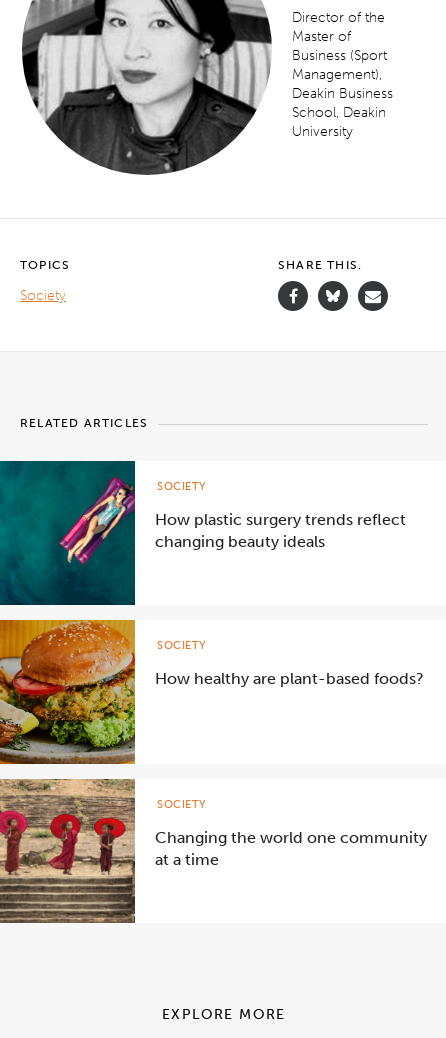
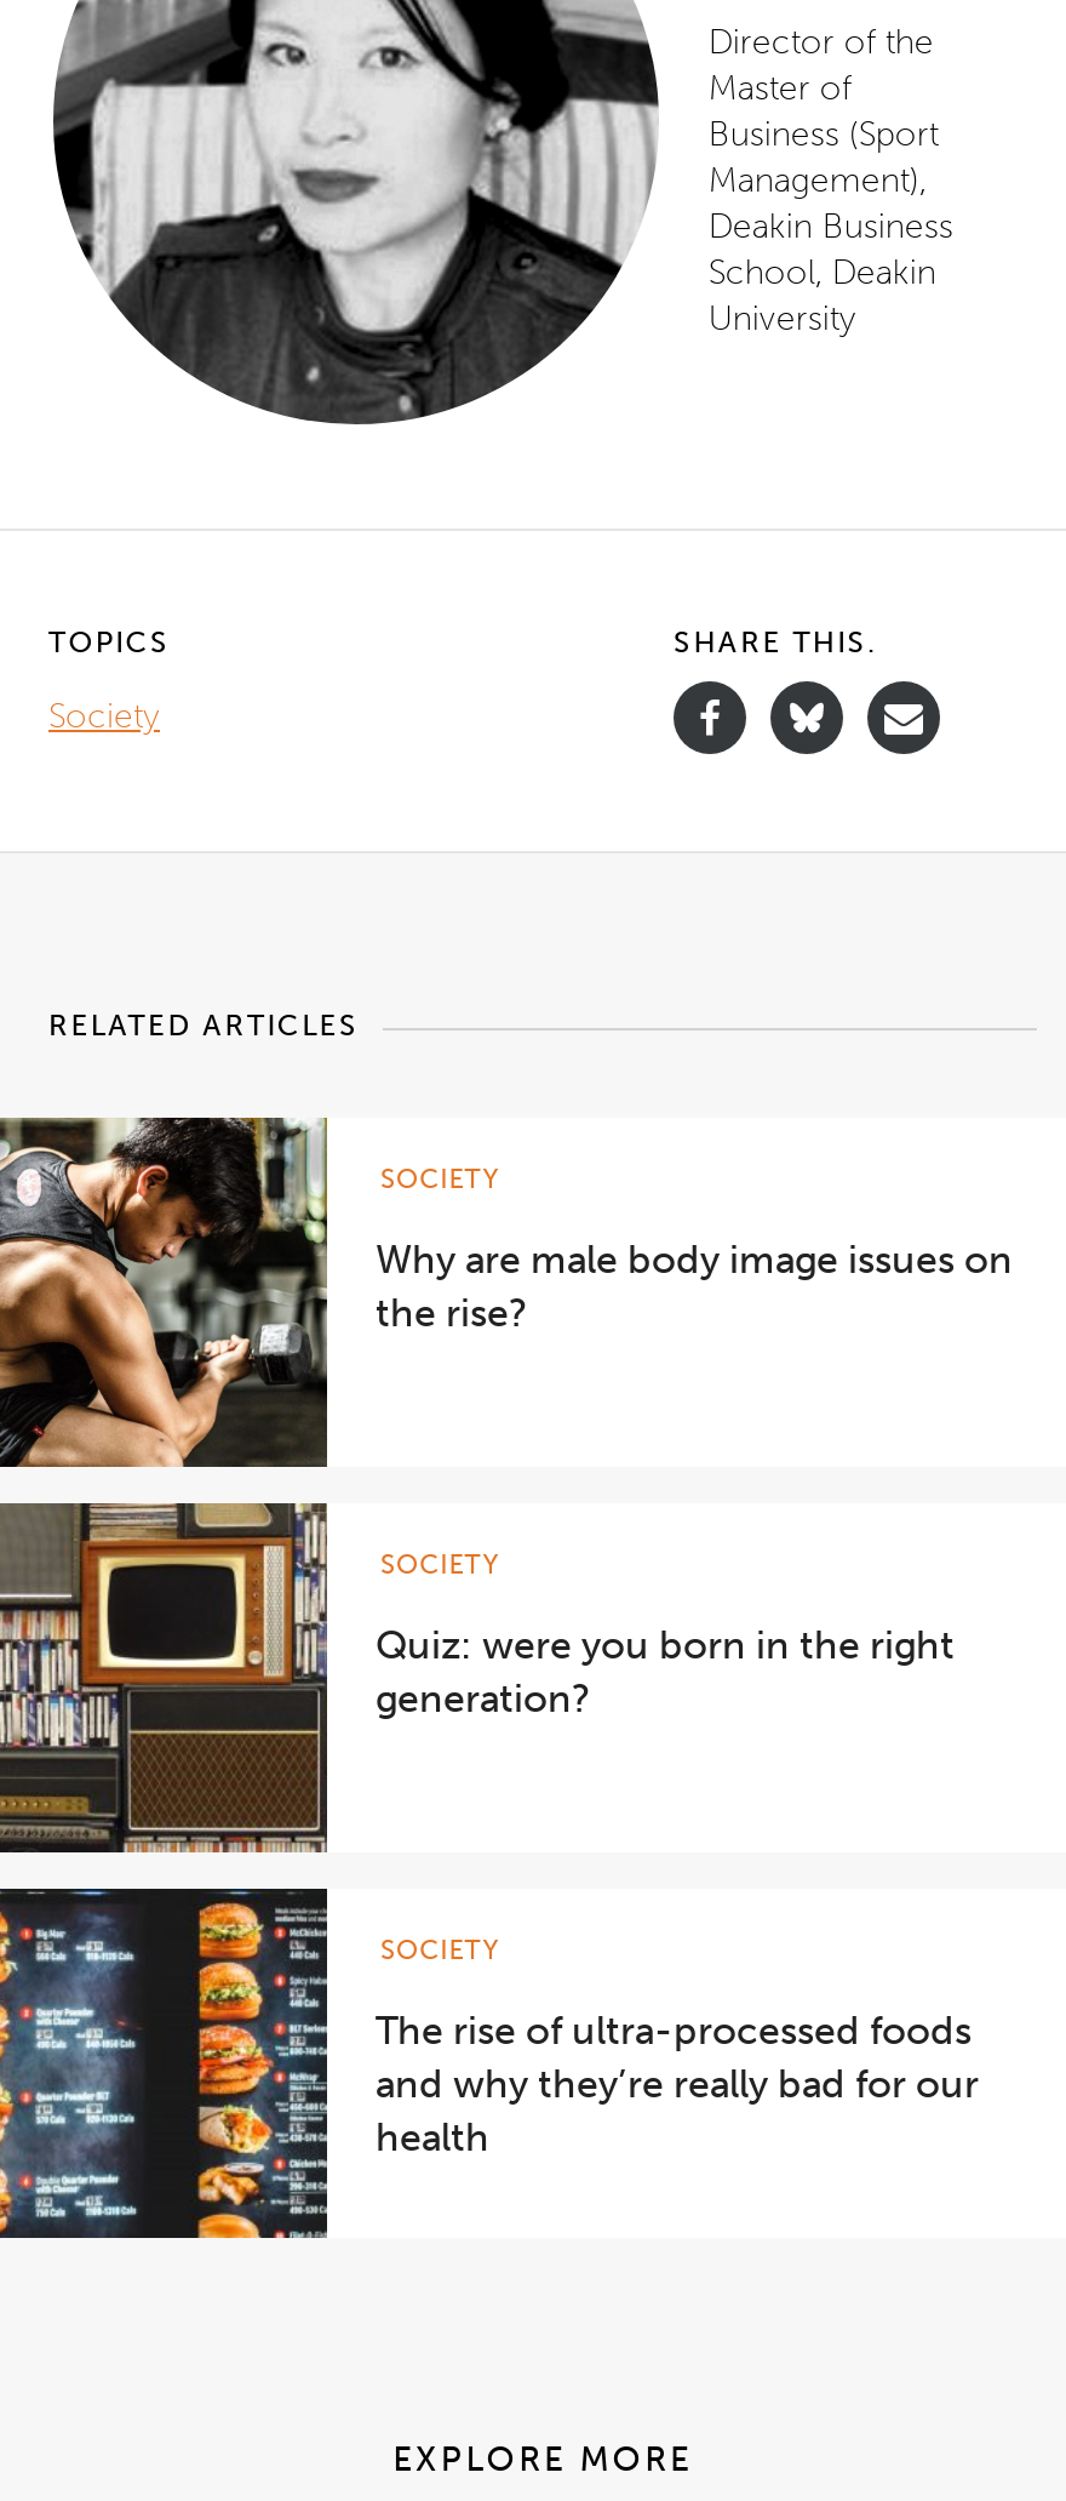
[3,460,406,606] [image] | How plastic surgery trends reflect | changing beauty ideals -> [7,1115,1013,1469] [image] | Why are male body image issues on | the rise?
[3,619,424,765] [image] | How healthy are plant-based foods? -> [7,1501,955,1855] [image] | Quiz: were you born in the right | generation?
[3,778,427,924] [image] | Changing the world one community | at a time -> [7,1886,979,2240] [image] | The rise of ultra-processed foods | and why they’re really bad for our | health

